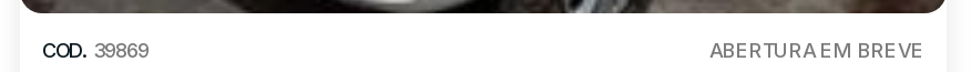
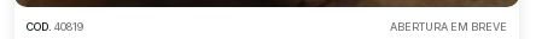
[42,38,149,62] COD. 39869 -> [27,20,83,33] COD. 40819

